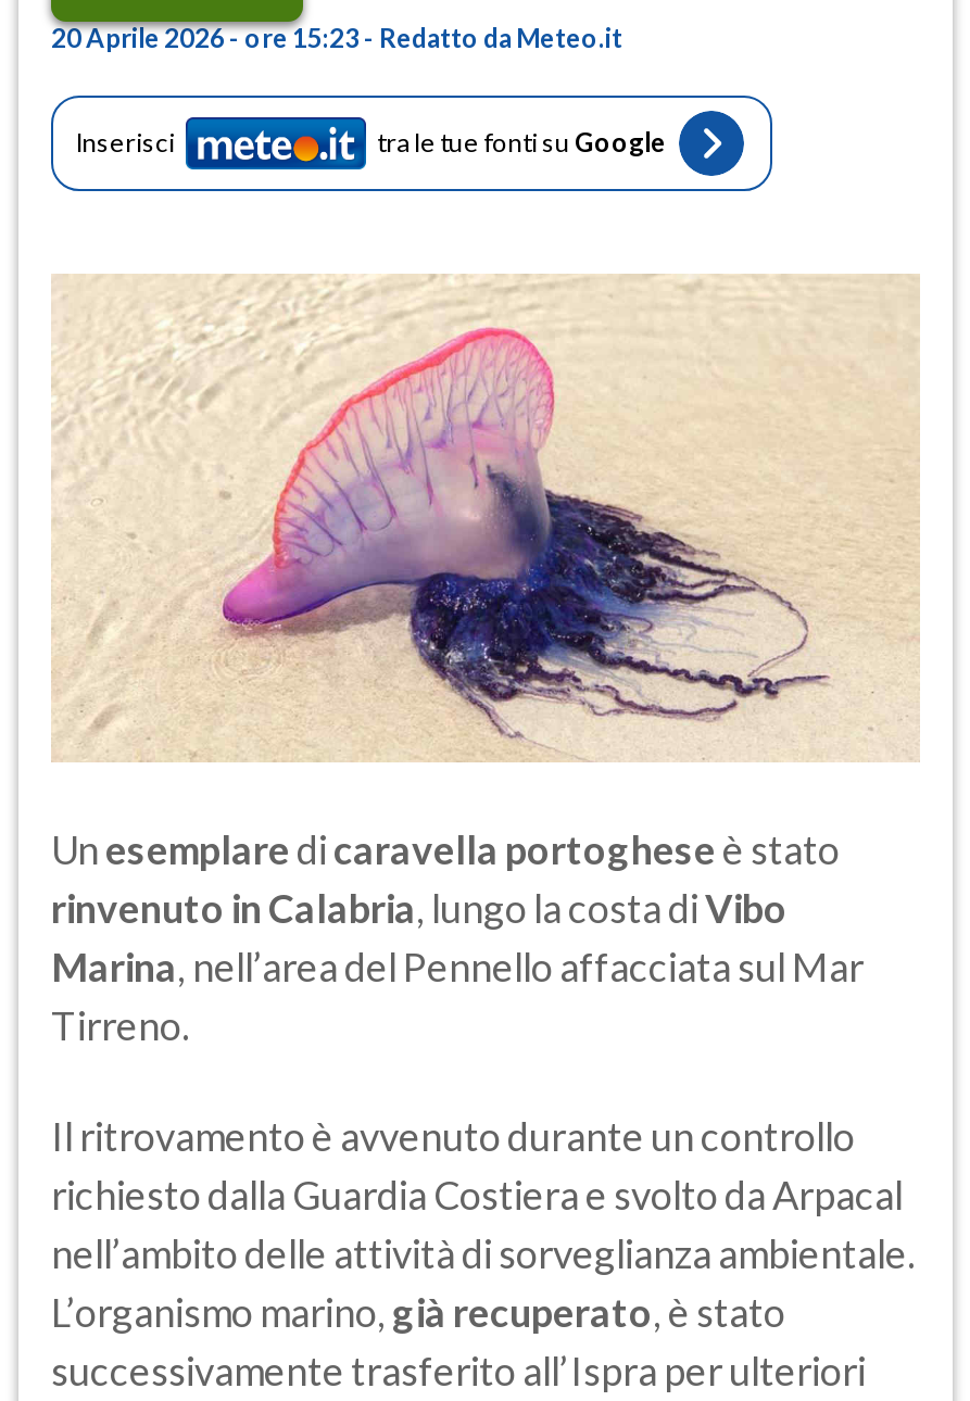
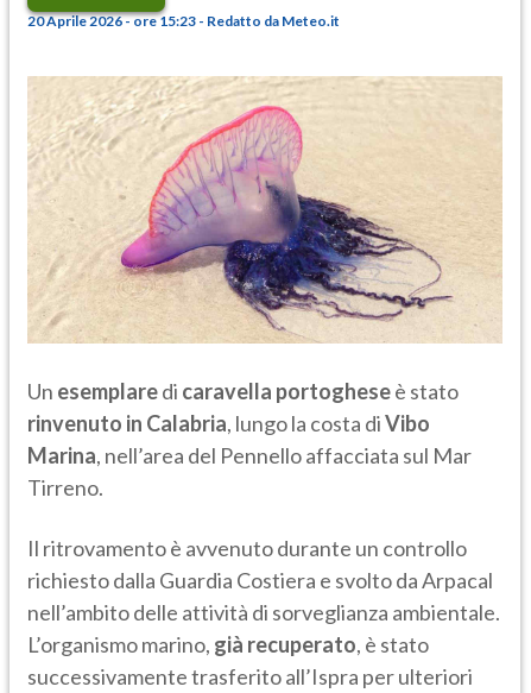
[75,126,666,159] Inserisci | tra le tue fonti su Google -> none

